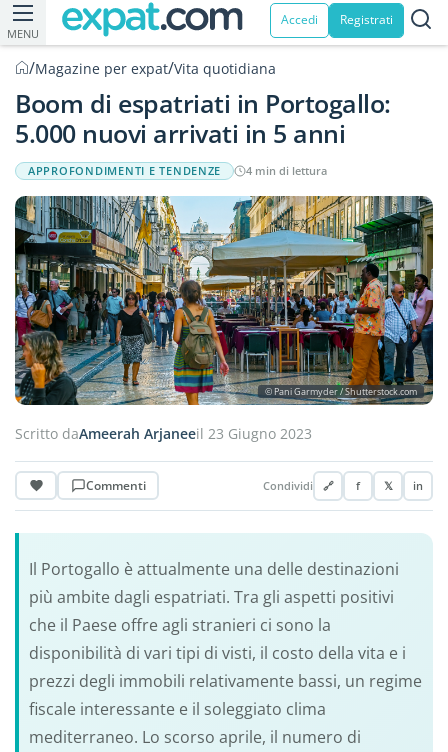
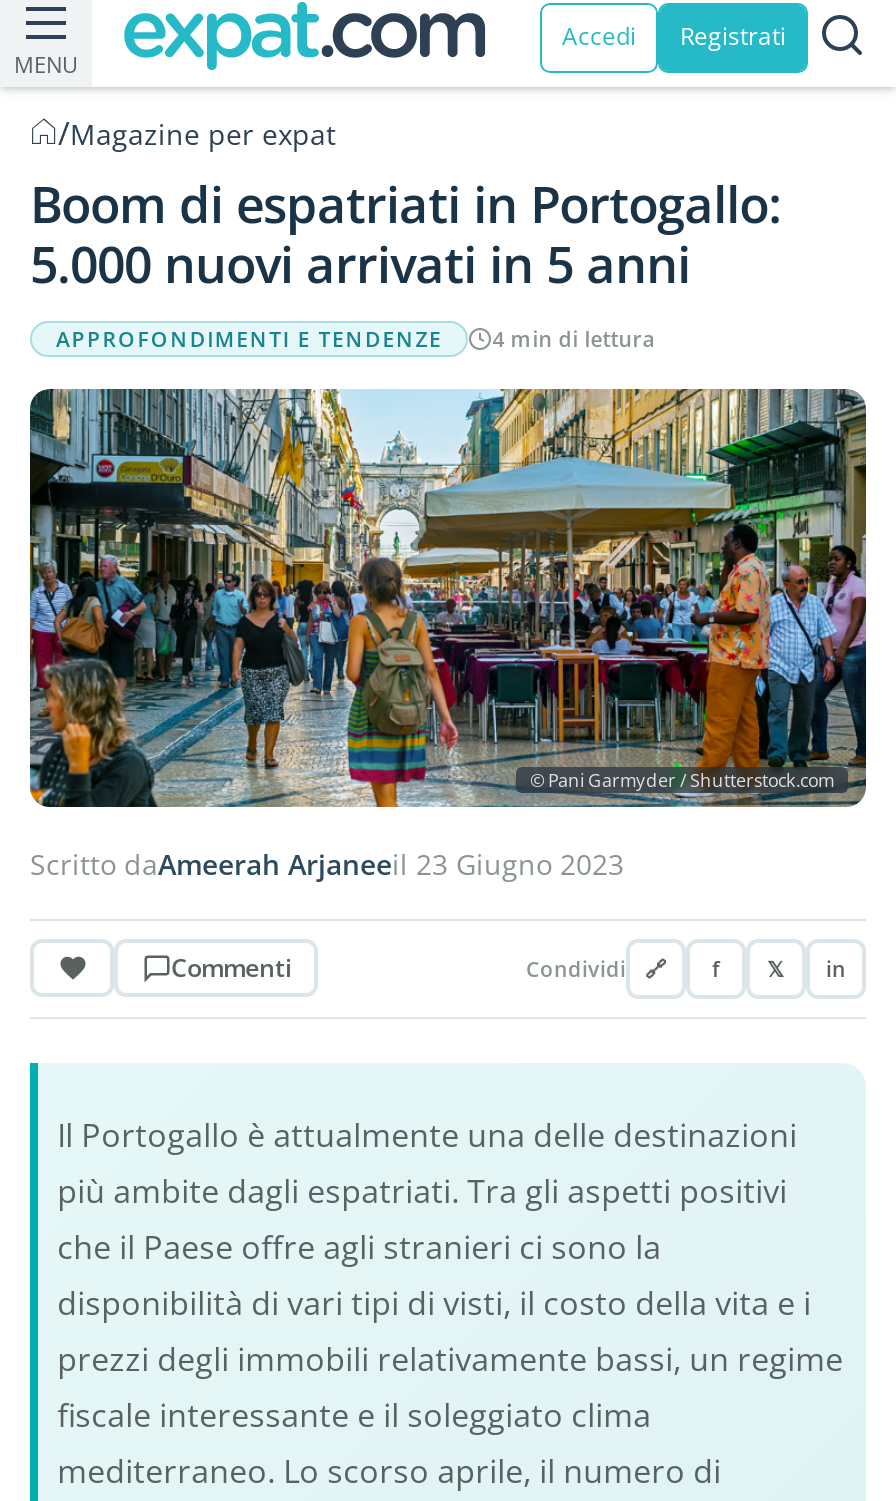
[29,57,276,79] /Magazine per expat/Vita quotidiana -> [58,111,336,155] /Magazine per expat

